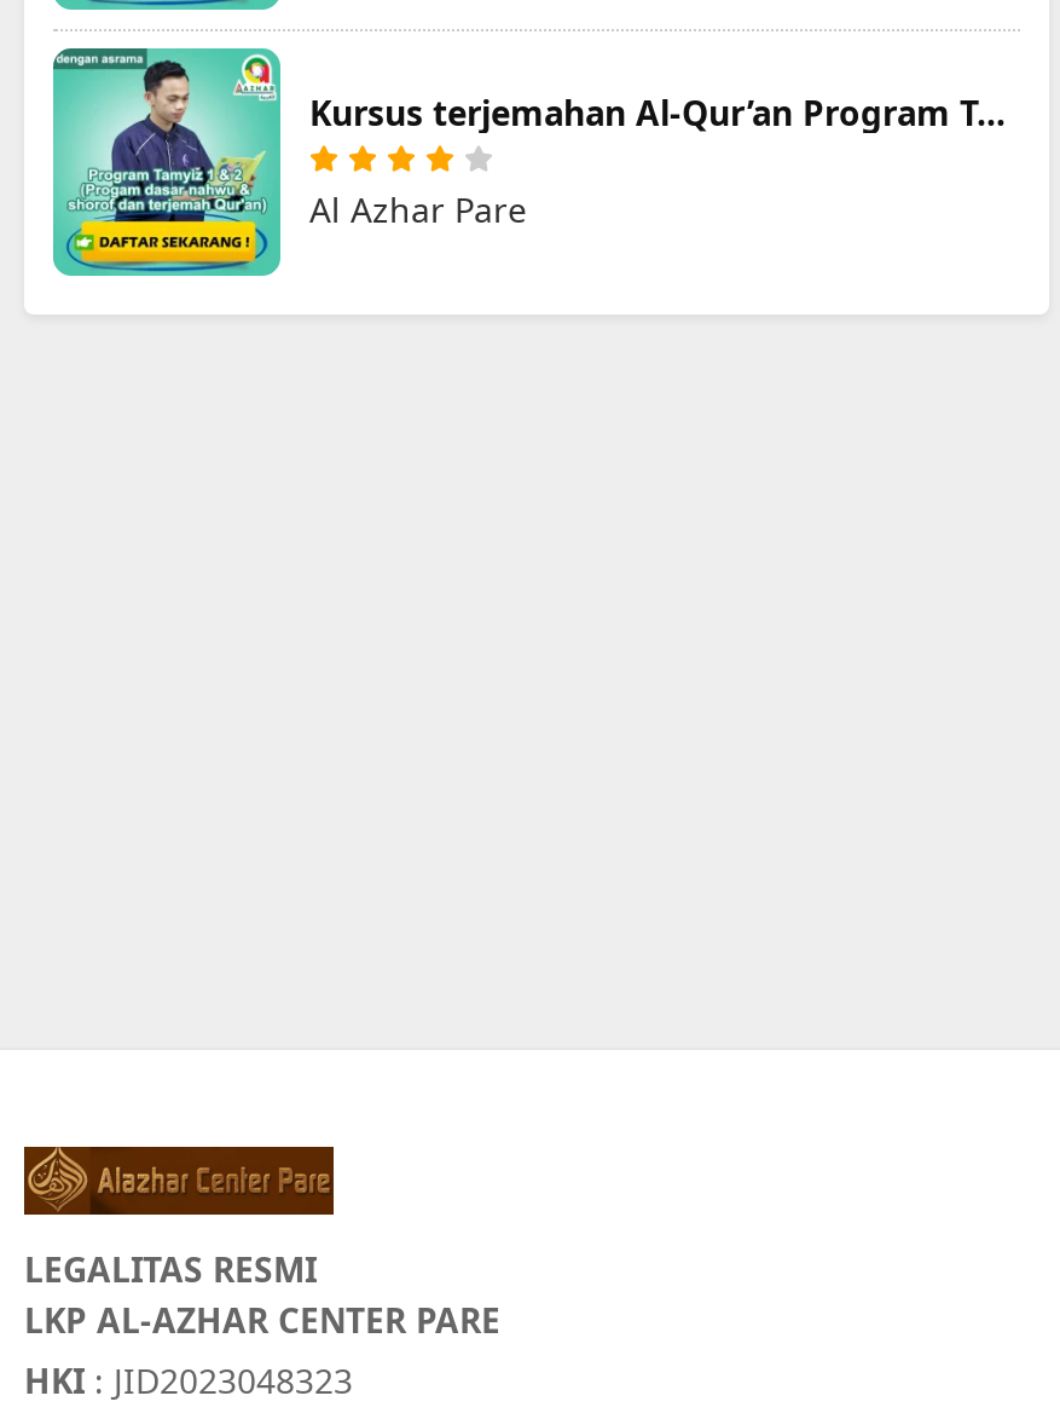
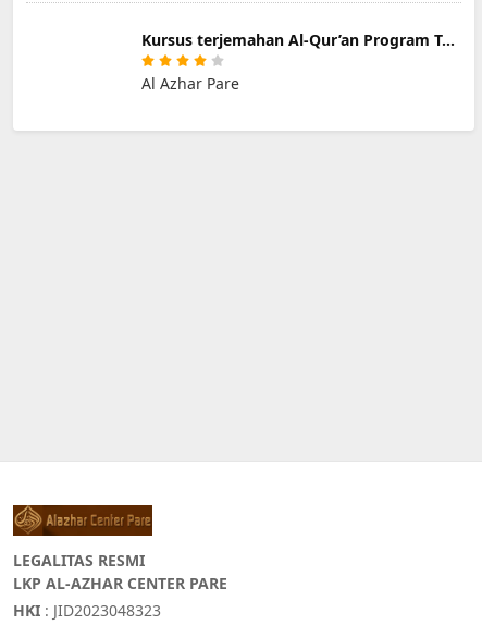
[51,46,283,278] [image] -> none

